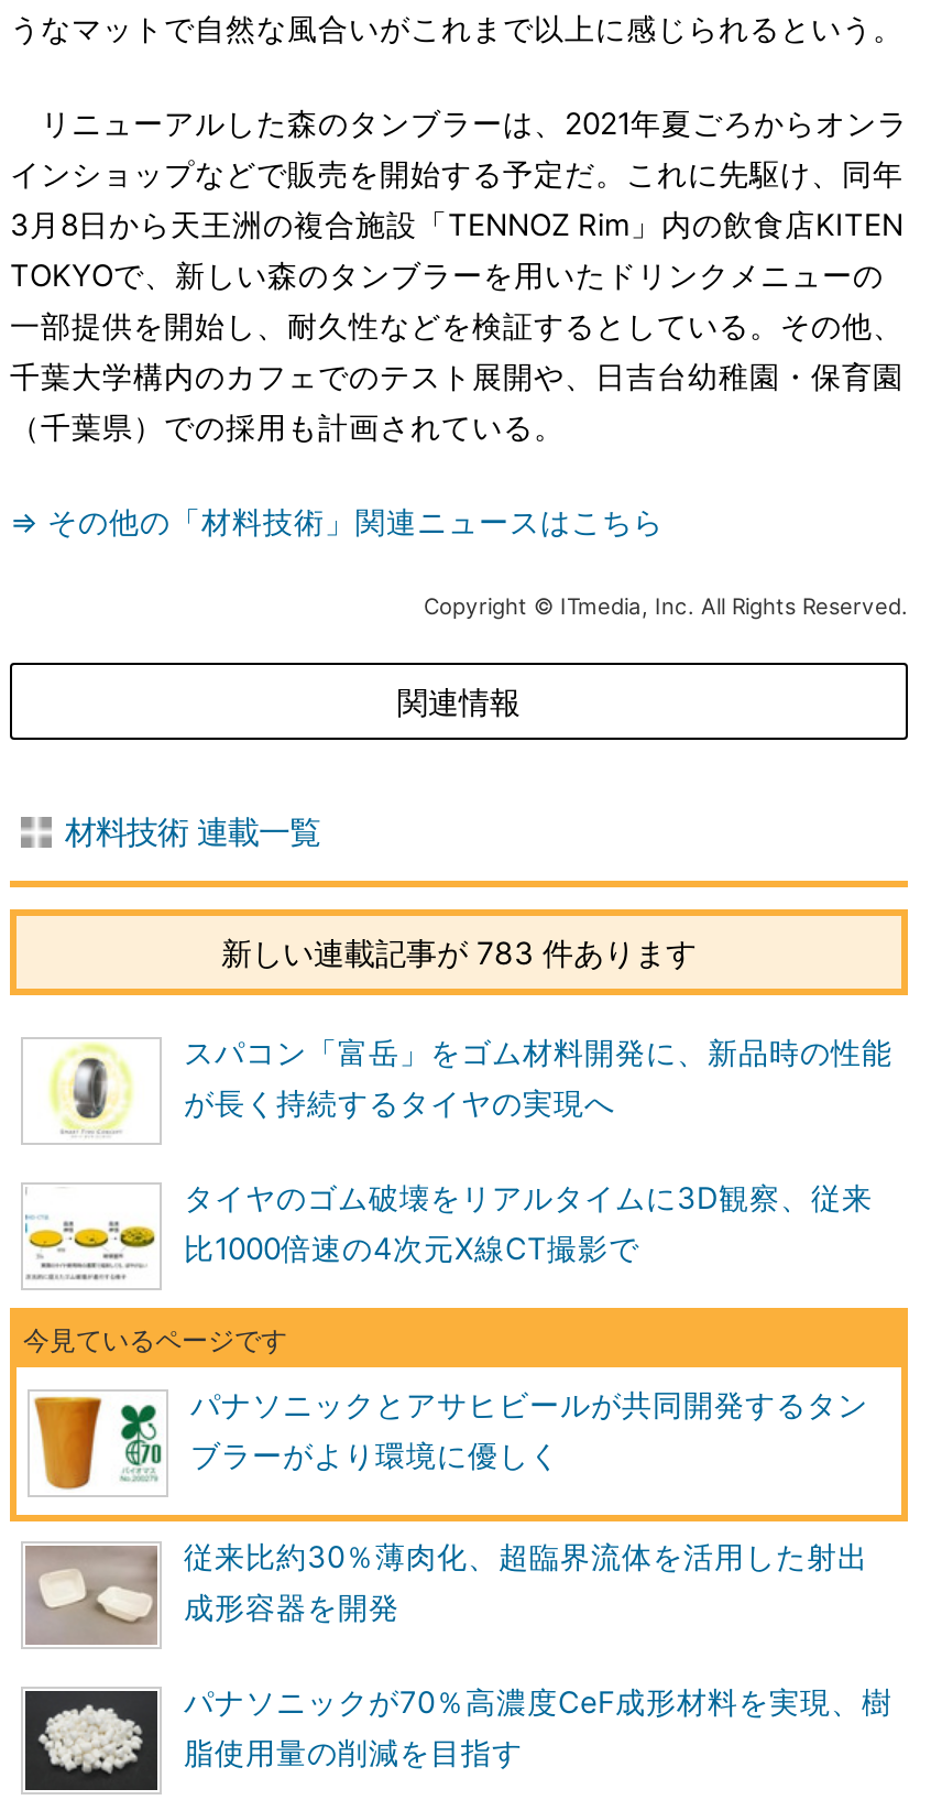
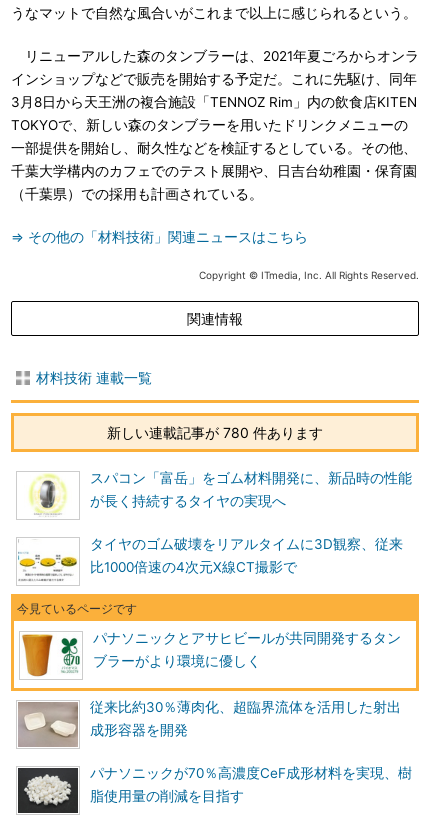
[221,934,697,971] 新しい連載記事が 783 件あります -> [107,424,323,441] 新しい連載記事が 780 件あります

